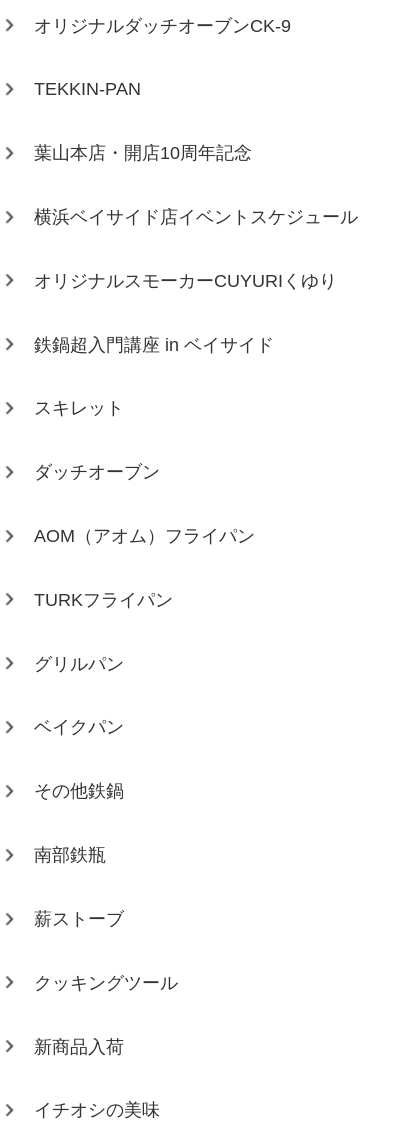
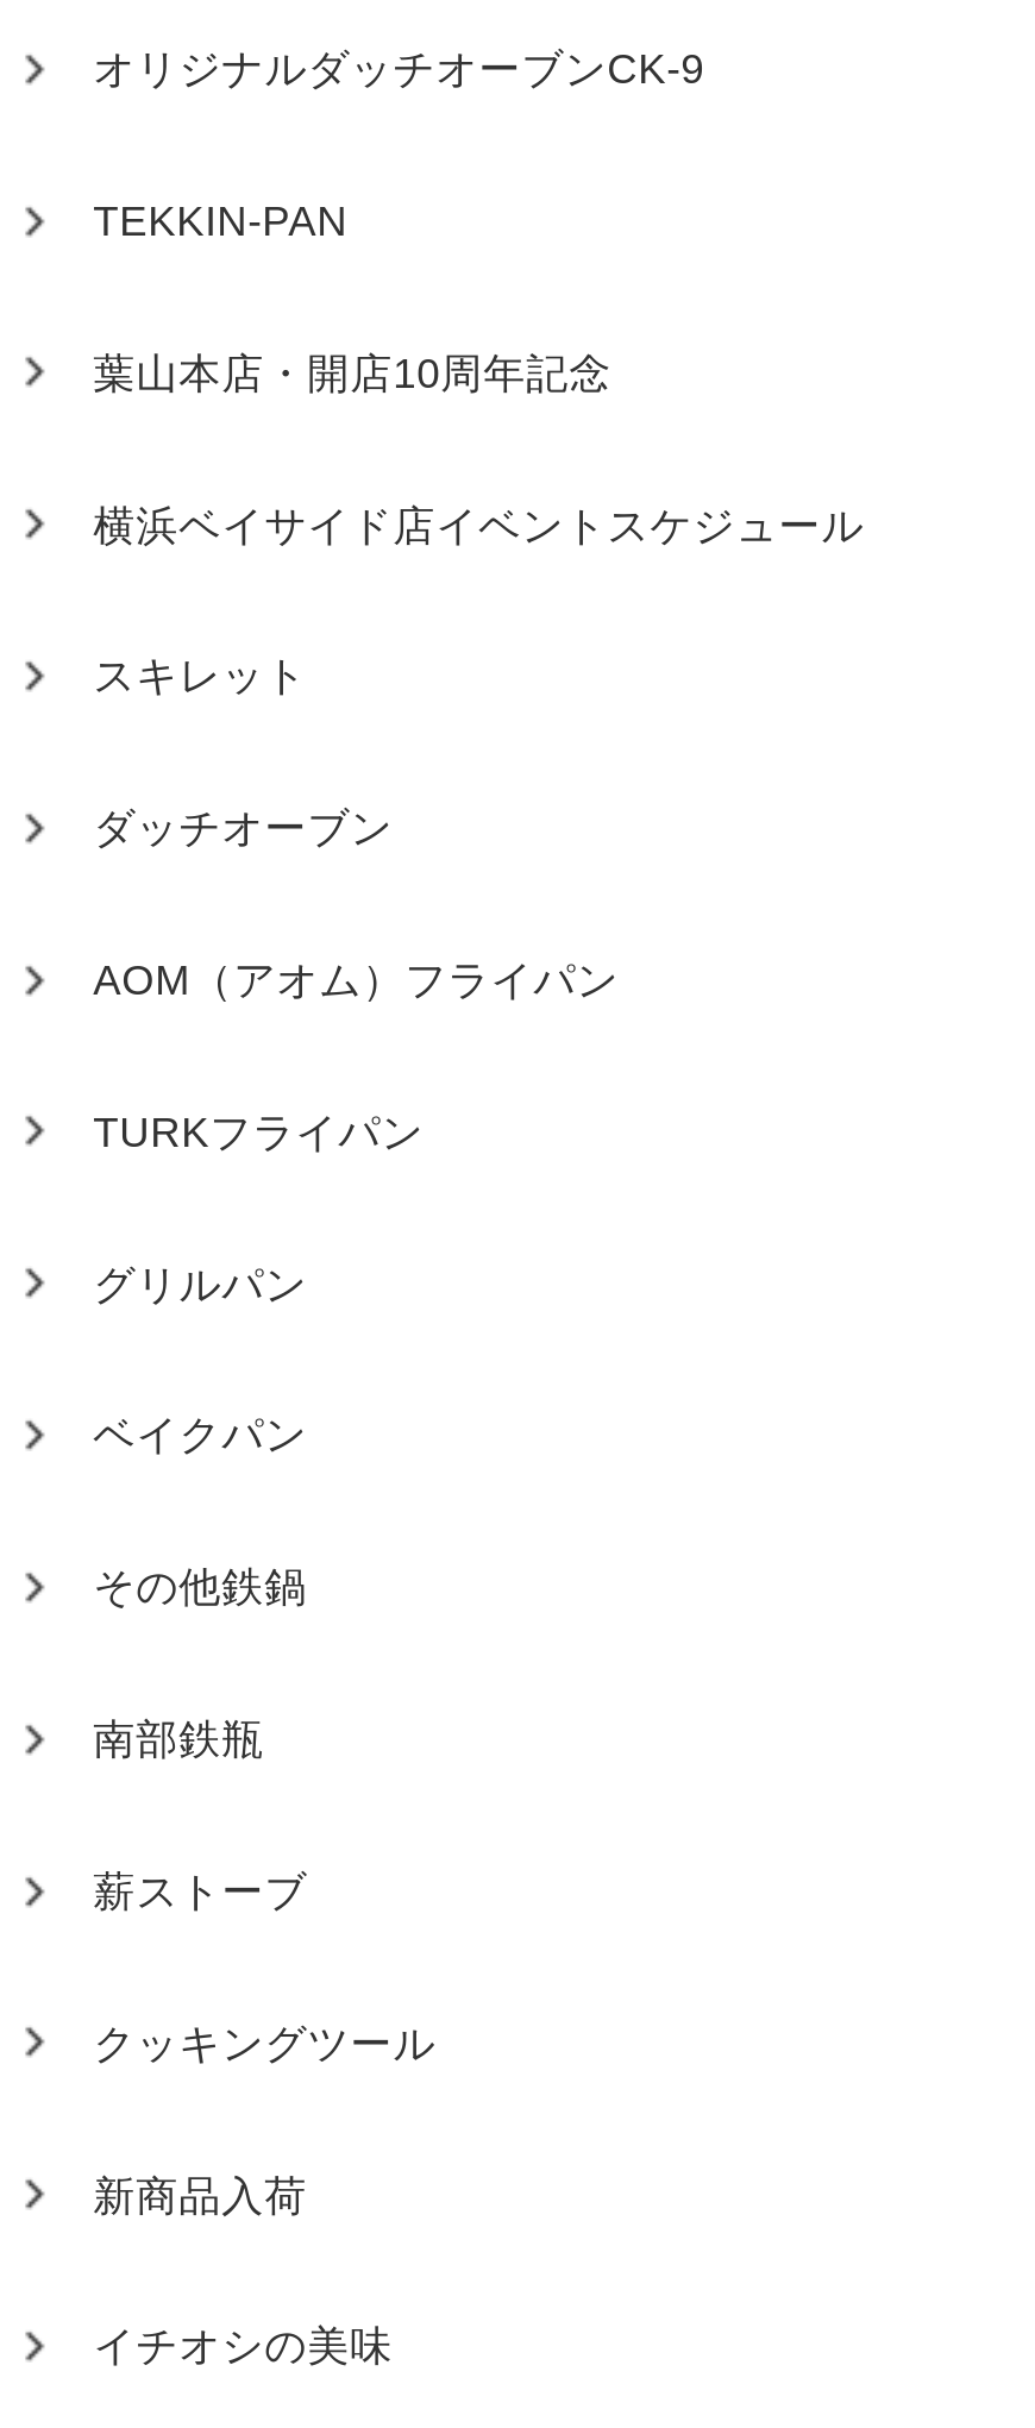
[34,271,337,355] オリジナルスモーカーCUYURIくゆり | 鉄鍋超入門講座 in ベイサイド -> none

